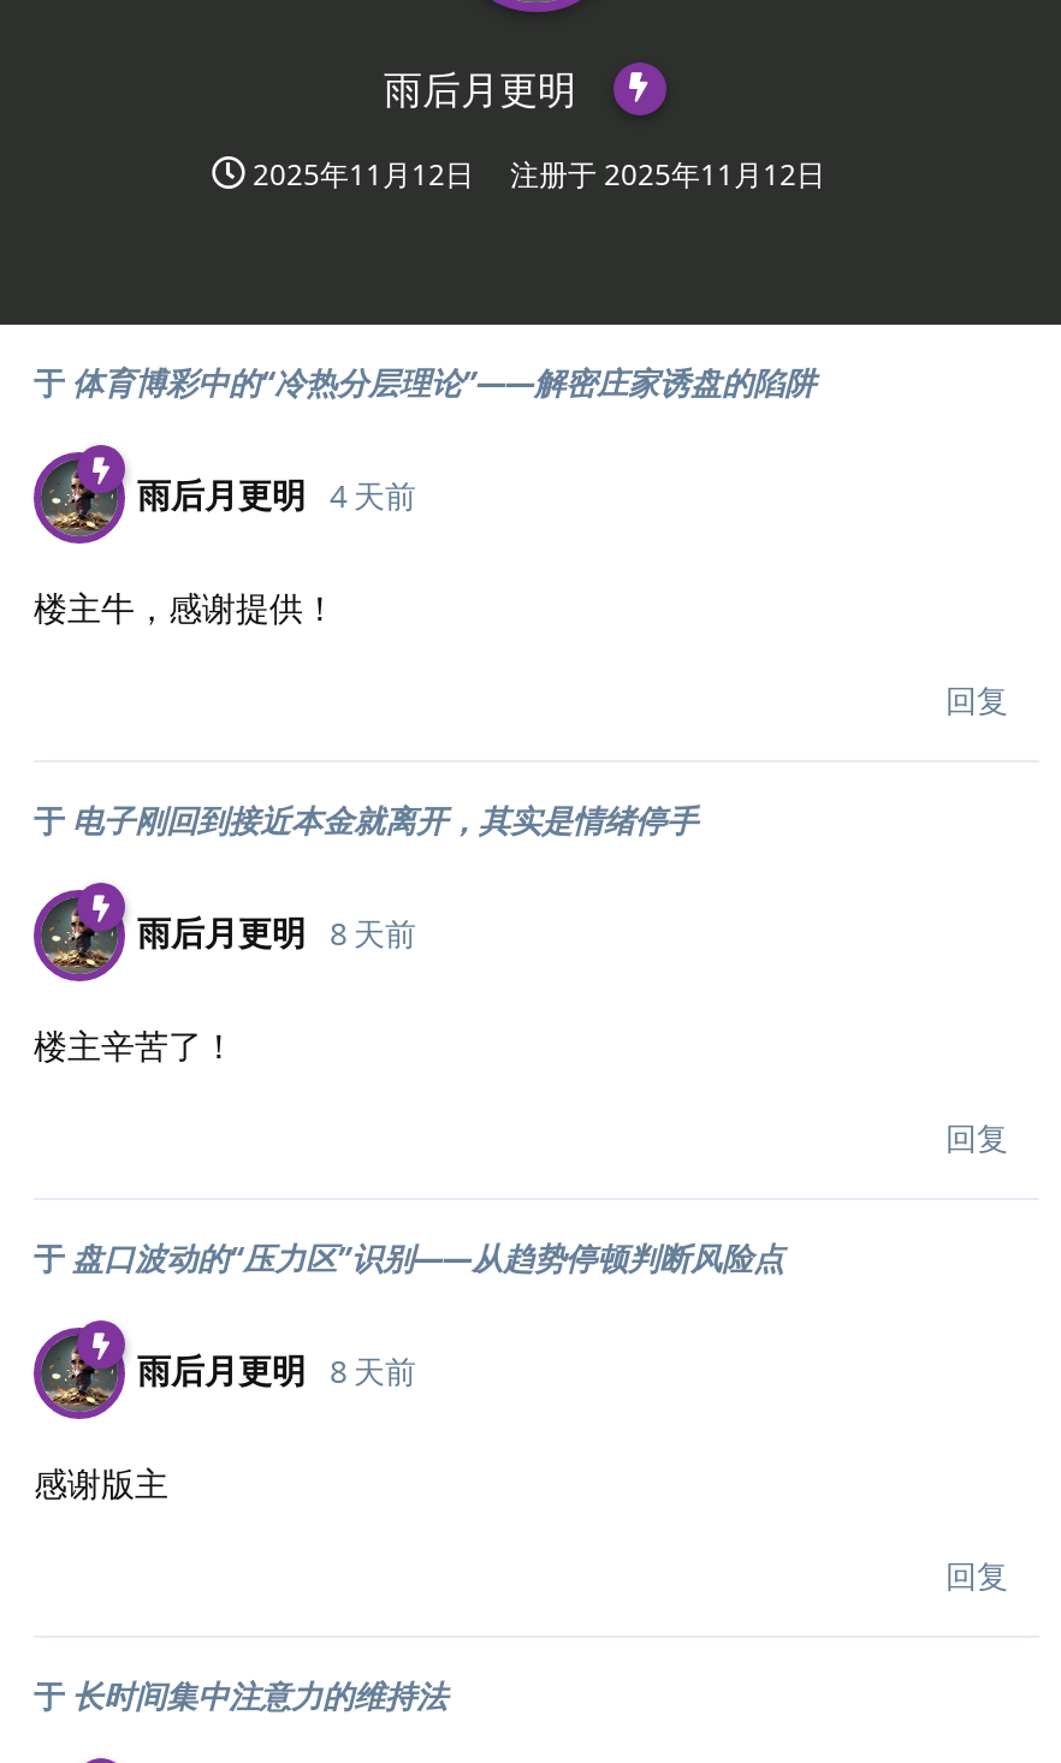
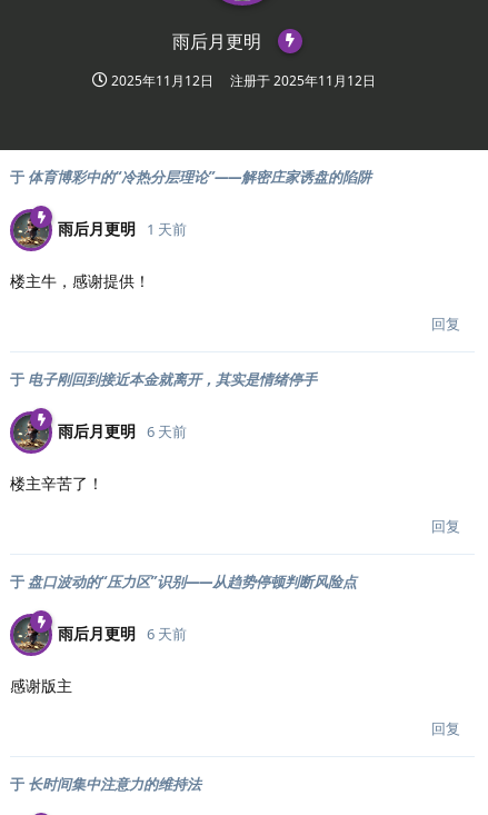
[137,471,416,517] 雨后月更明 4 天前 -> [58,218,187,239] 雨后月更明 1 天前
[137,909,416,954] 雨后月更明 8 天前 -> [58,420,187,441] 雨后月更明 6 天前
[137,1346,416,1392] 雨后月更明 8 天前 -> [58,622,187,644] 雨后月更明 6 天前

